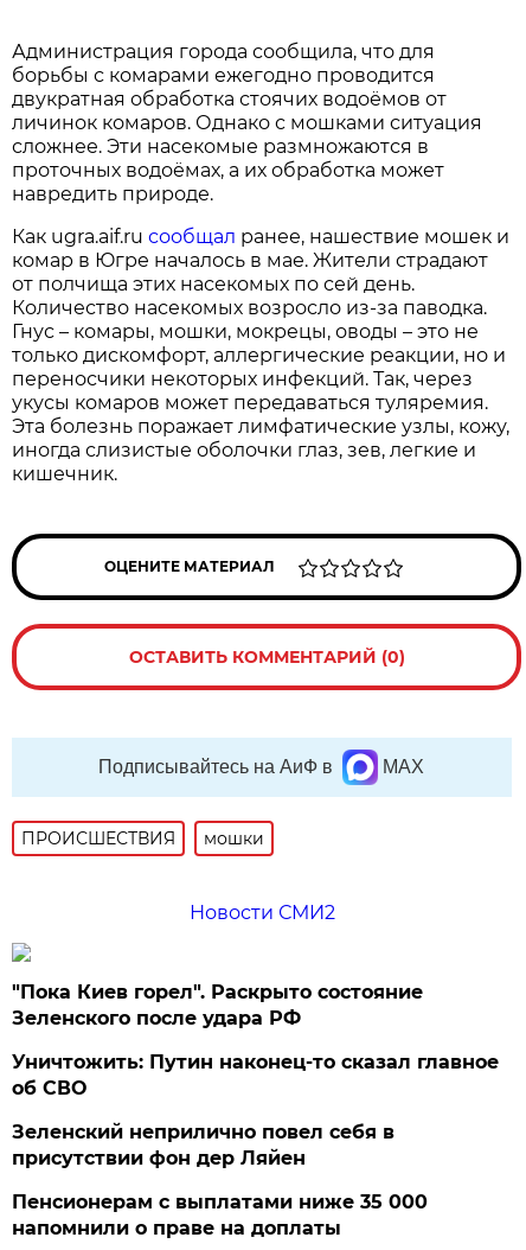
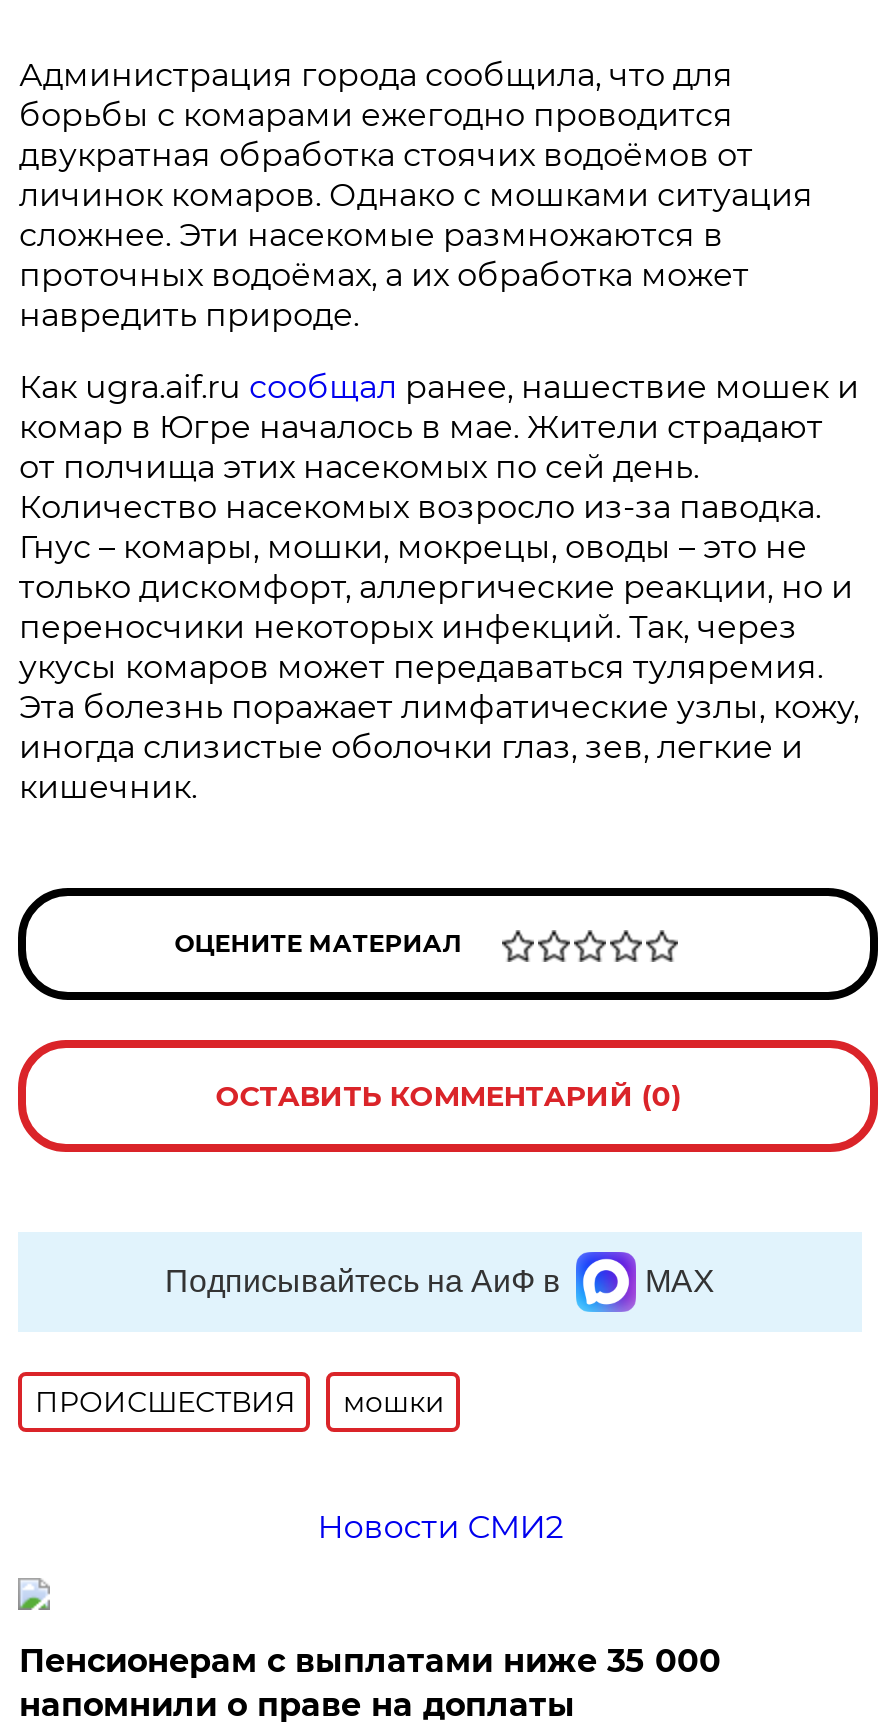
[12,981,499,1169] "Пока Киев горел". Раскрыто состояние | Зеленского после удара РФ | Уничтожить: Путин наконец-то сказал главное | об СВО | Зеленский неприлично повел cебя в | присутствии фон дер Ляйен -> none

